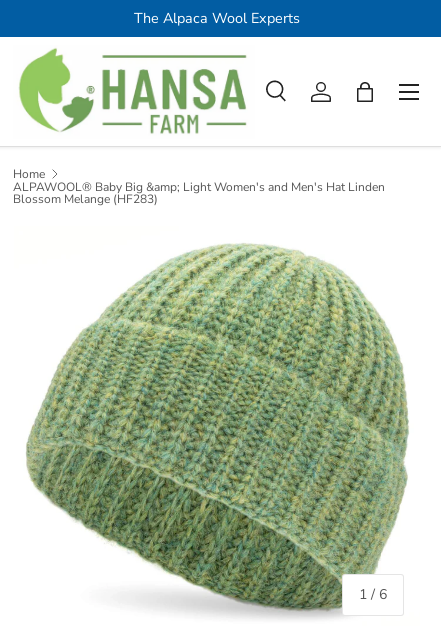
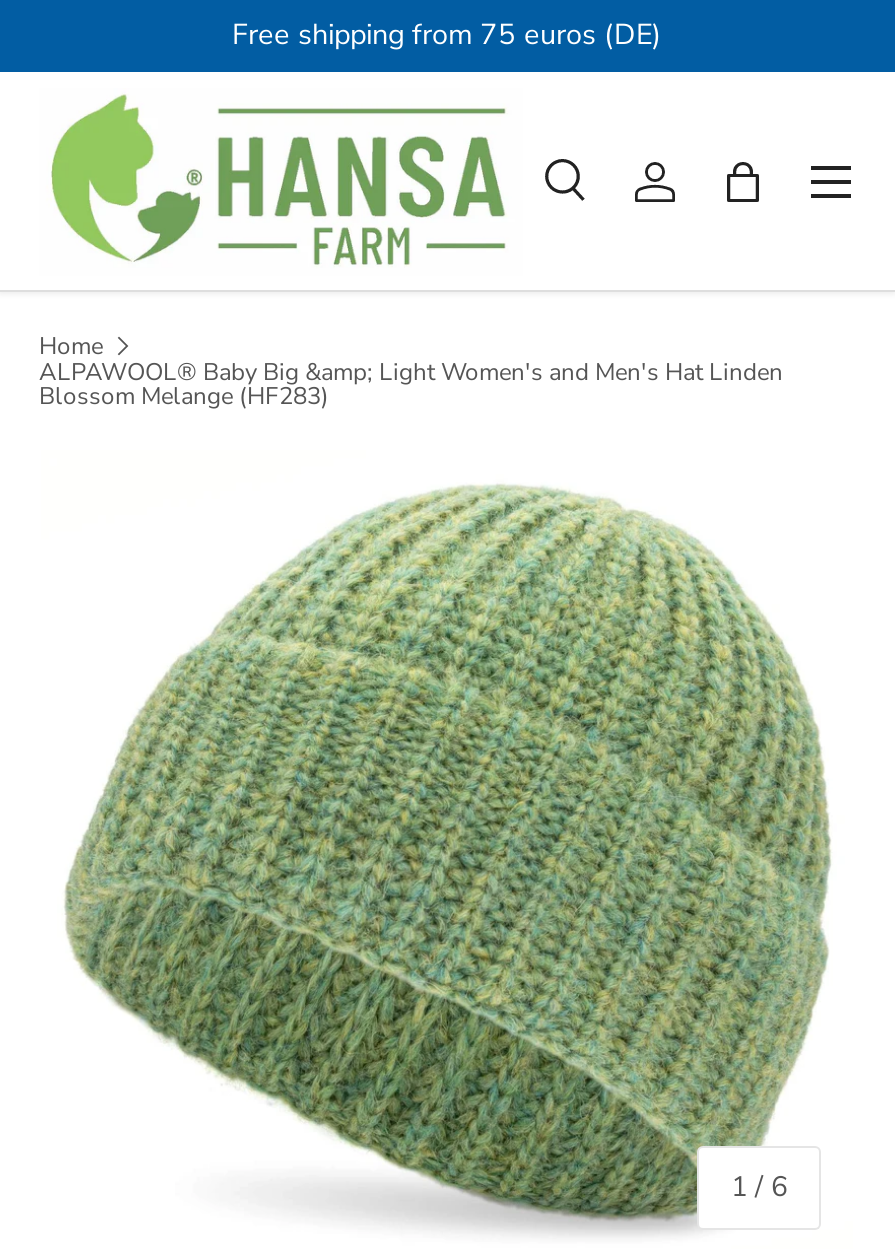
[134,8,300,28] The Alpaca Wool Experts -> [232,14,662,54] Free shipping from 75 euros (DE)

